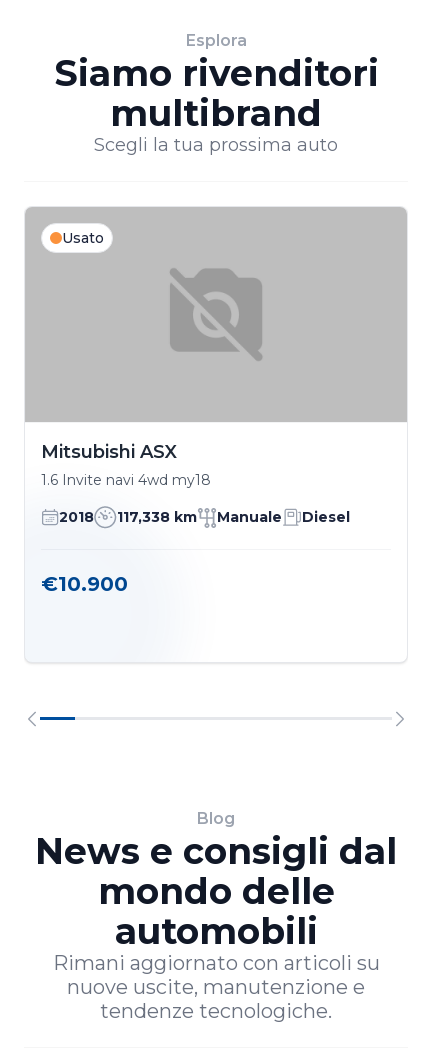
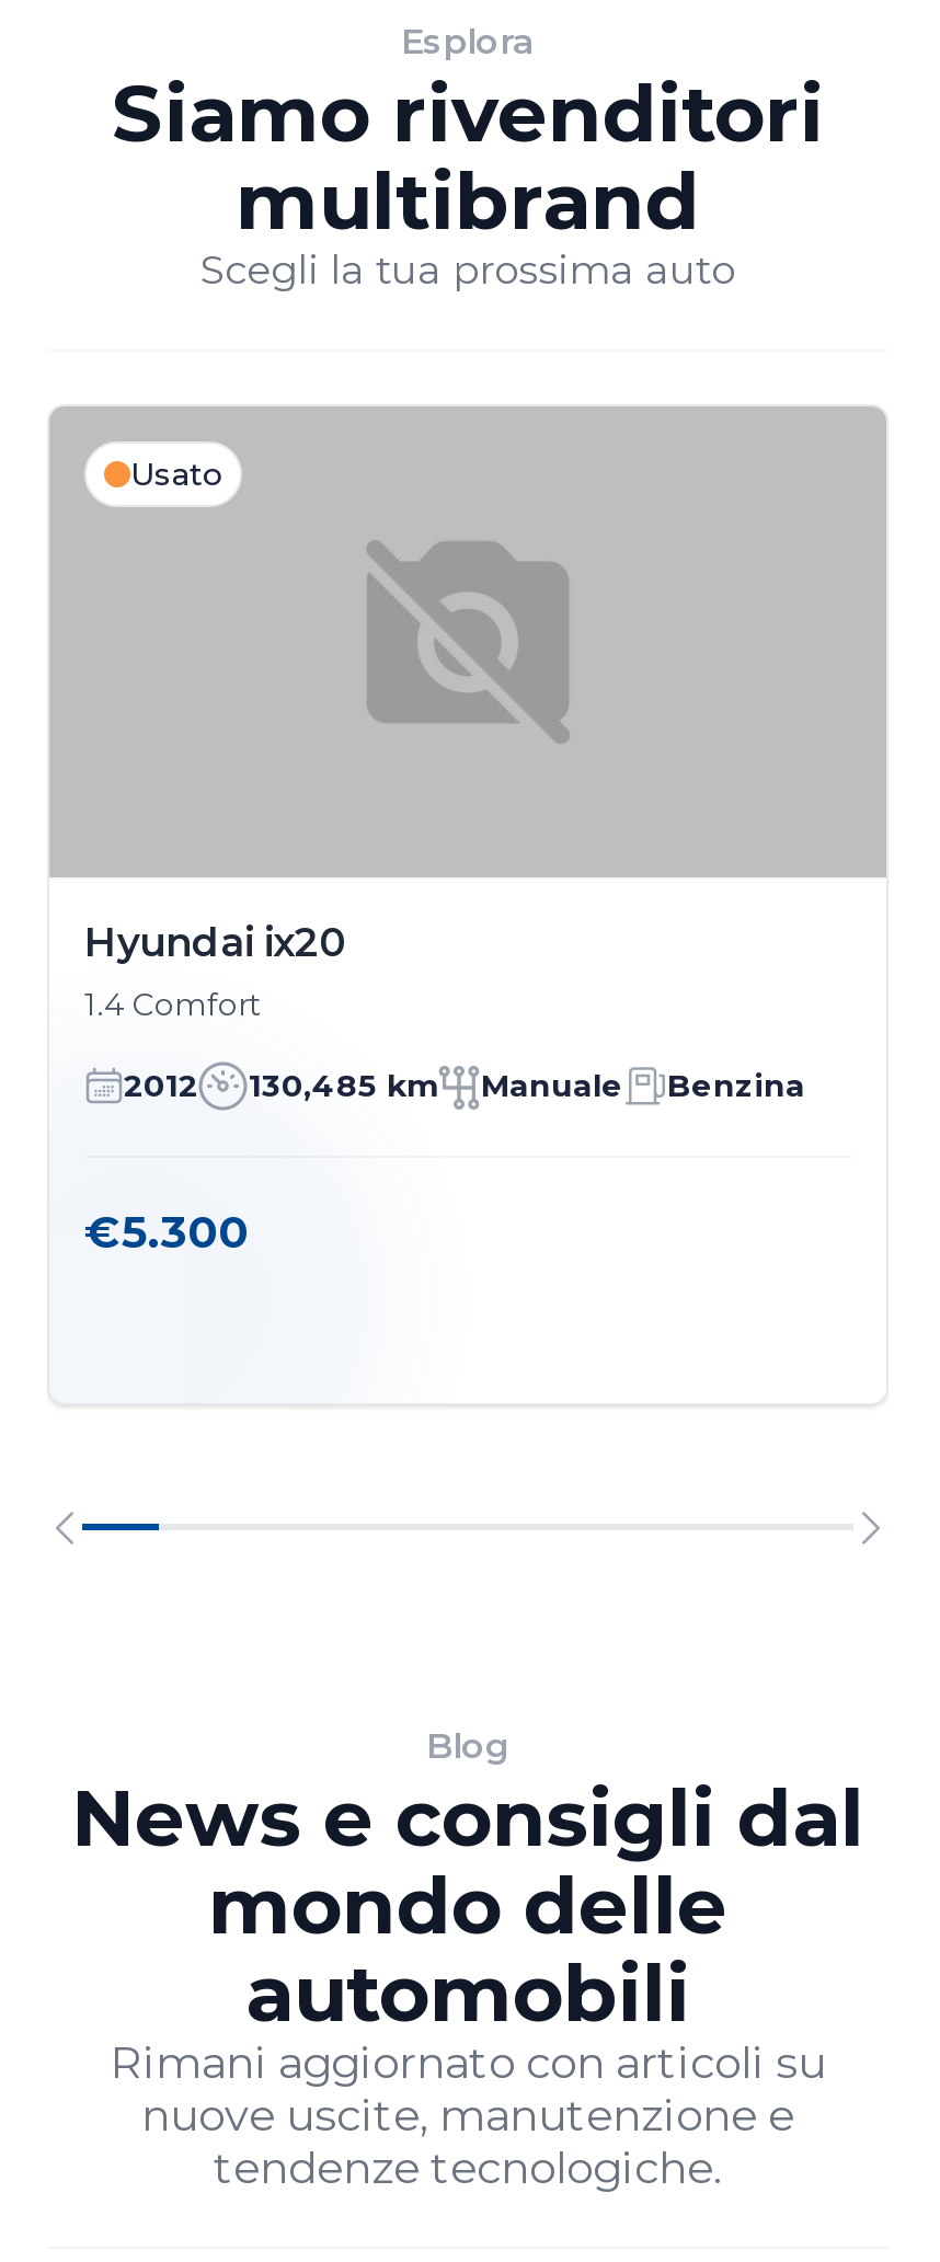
[41,441,211,489] Mitsubishi ASX | 1.6 Invite navi 4wd my18 -> [84,919,345,1024] Hyundai ix20 | 1.4 Comfort
[59,508,197,526] 2018 | 117,338 km -> [124,1066,437,1106] 2012 | 130,485 km
[302,508,350,526] Diesel -> [667,1066,805,1106] Benzina
[41,572,128,596] €10.900 -> [84,1206,249,1258] €5.300

